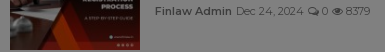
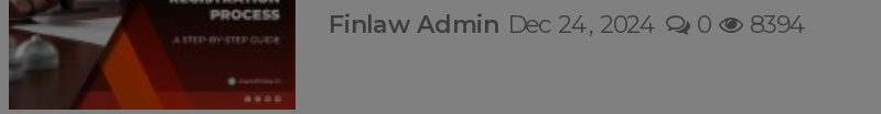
[155,4,370,18] Finlaw Admin Dec 24, 2024 0 8379 -> [329,10,807,40] Finlaw Admin Dec 24, 2024 0 8394

